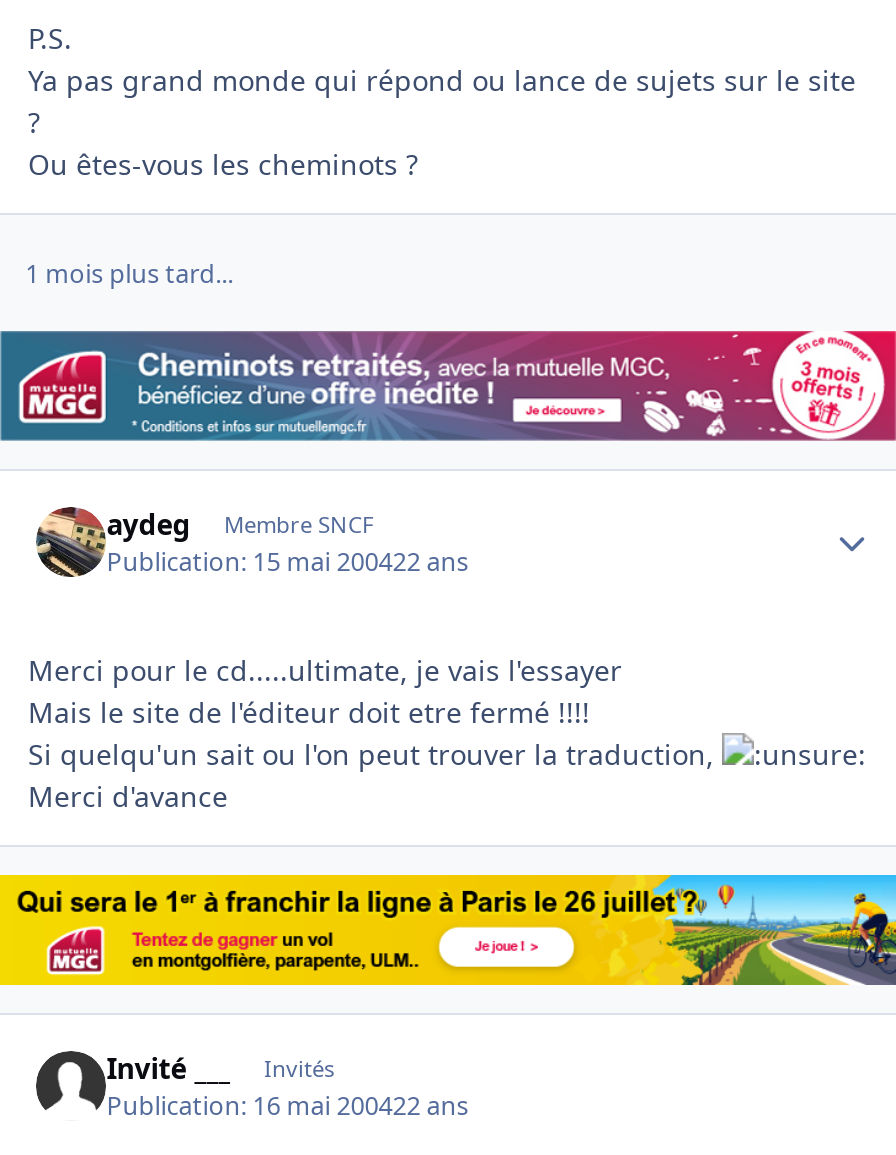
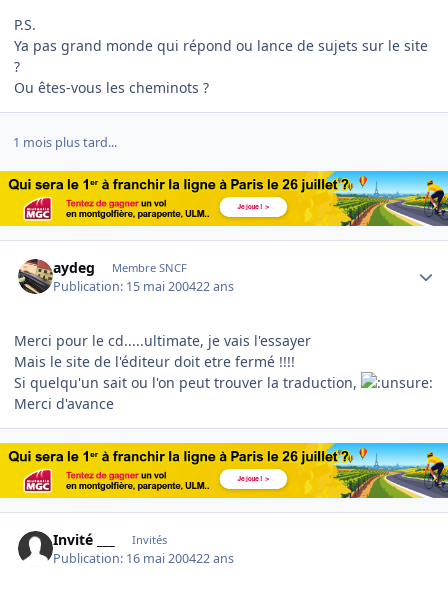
[6,329,890,443] [image] -> [3,170,445,227] [image]

